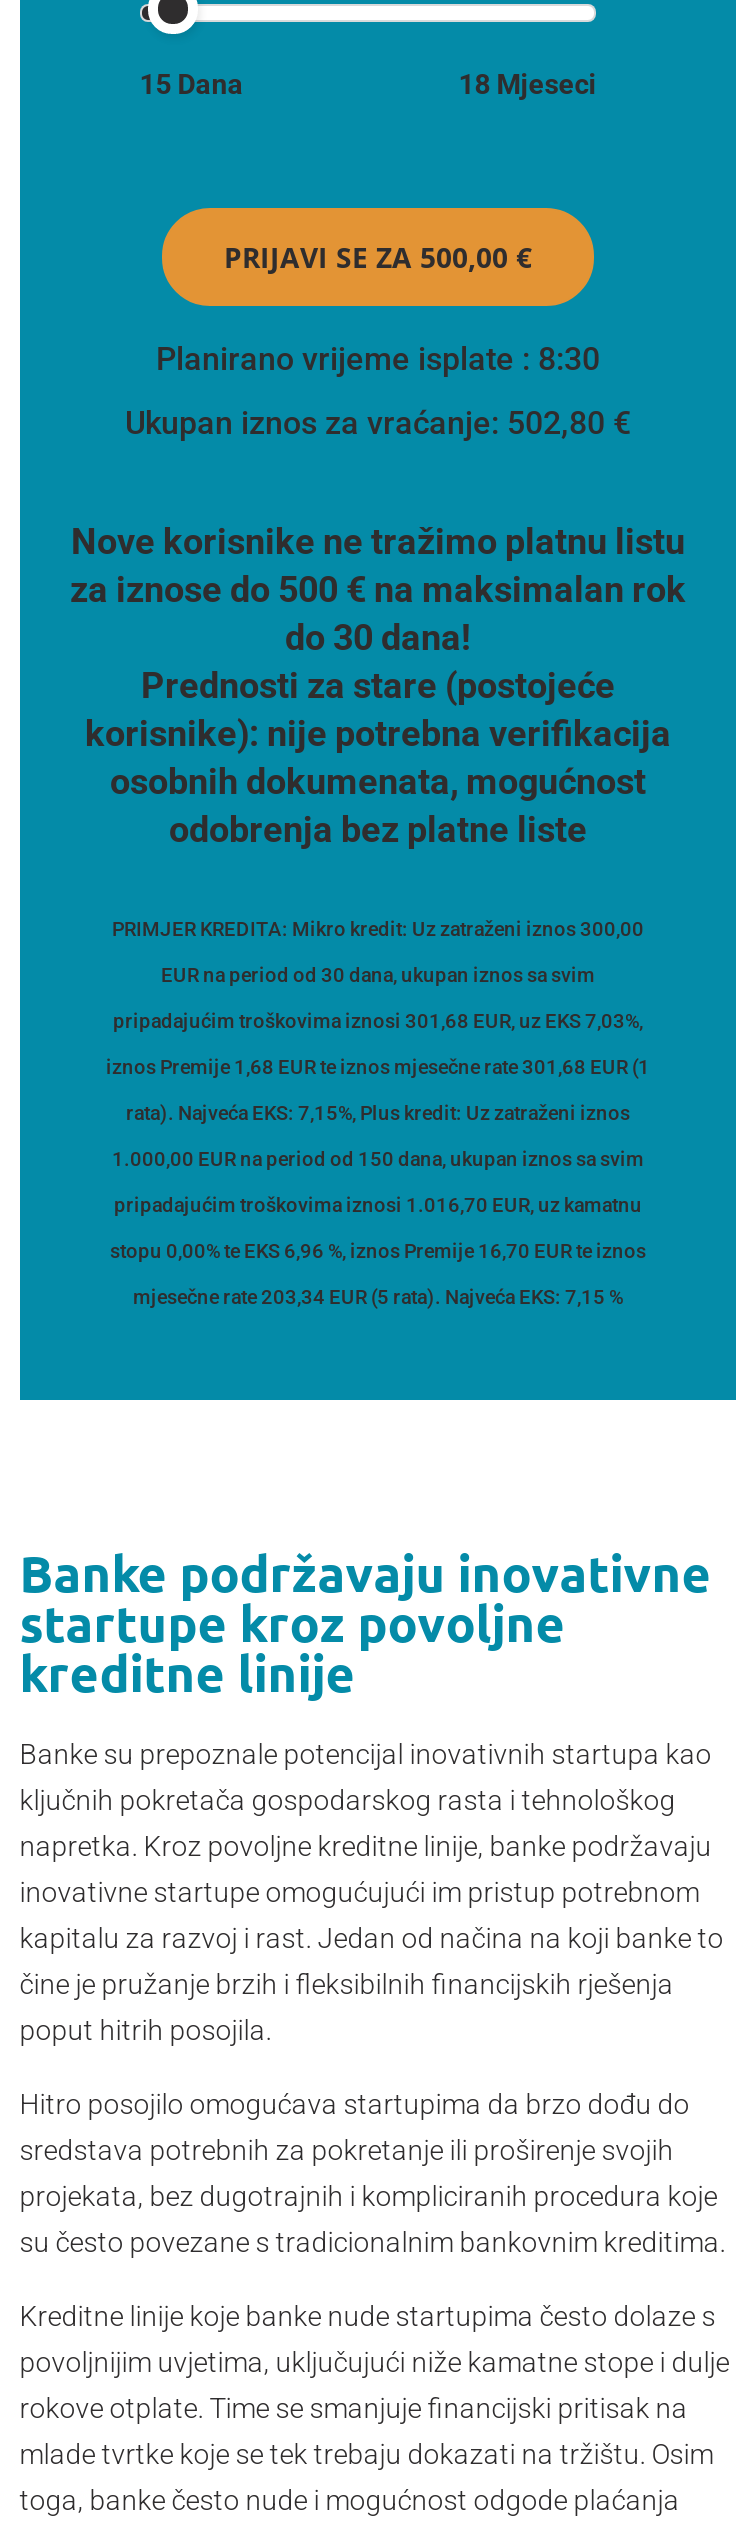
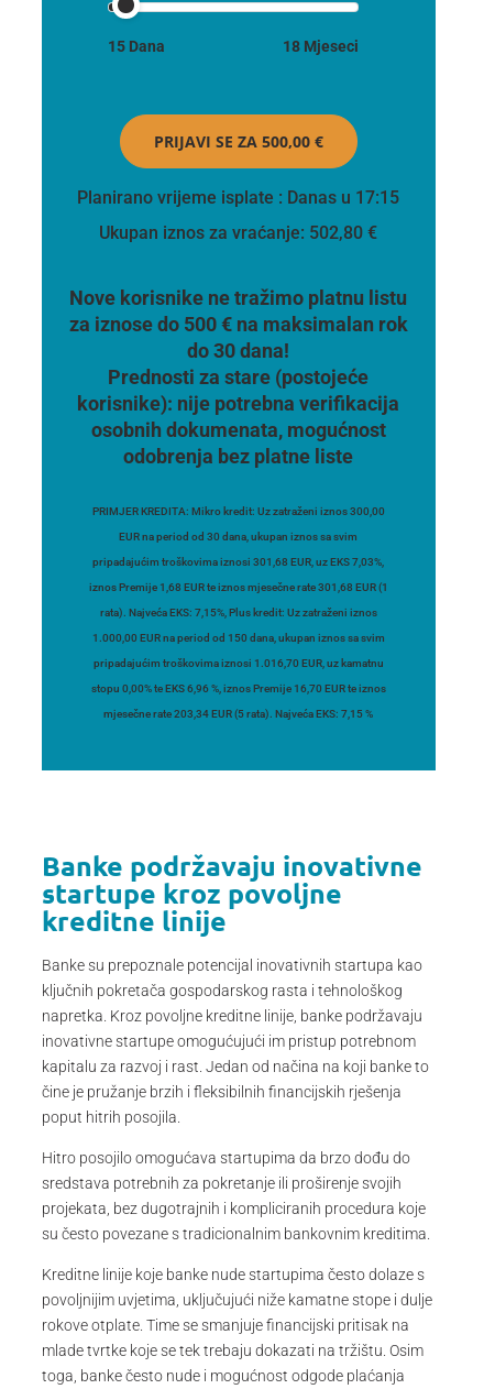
[156,339,600,377] Planirano vrijeme isplate: 8:30 -> [78,187,400,208] Planirano vrijeme isplate: Danas u 17:15

